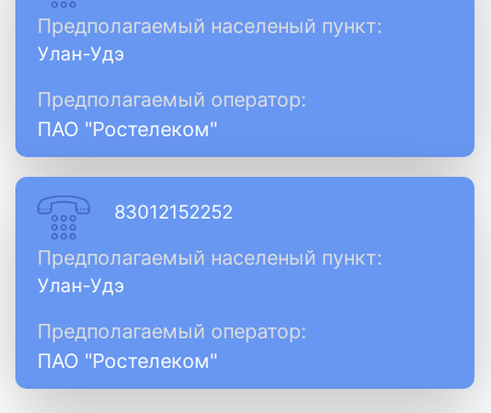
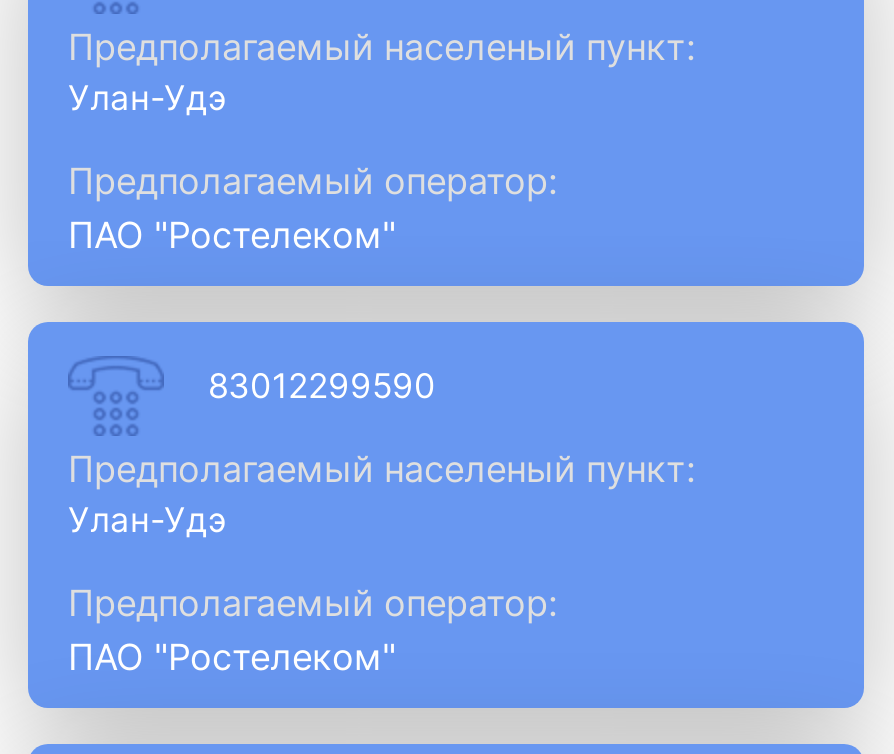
[114,201,233,223] 83012152252 -> [208,366,436,406] 83012299590

